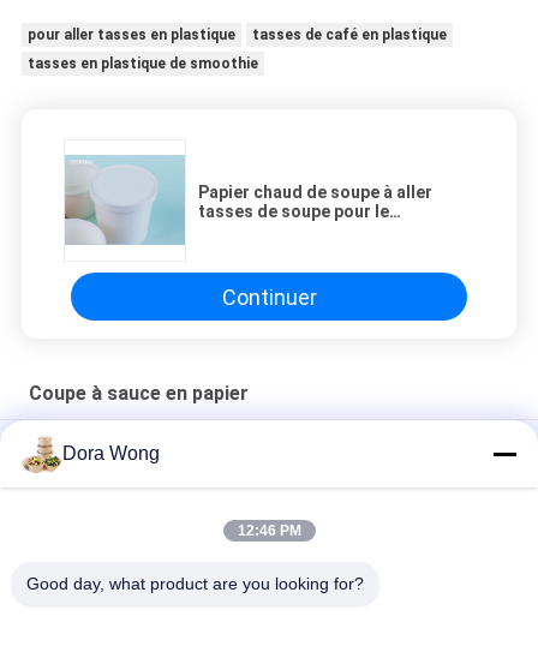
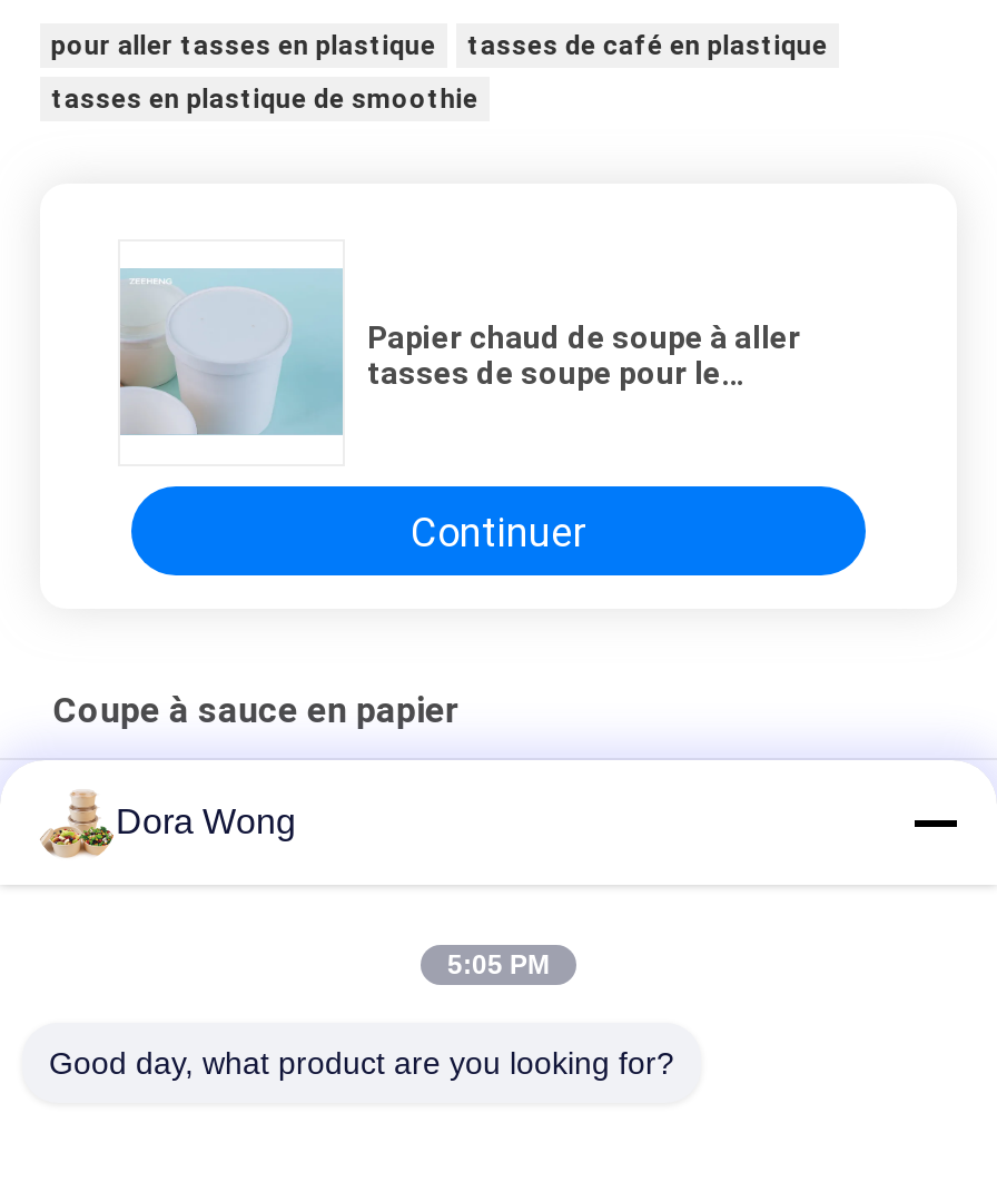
[237,522,301,539] 12:46 PM -> [447,949,550,981] 5:05 PM

